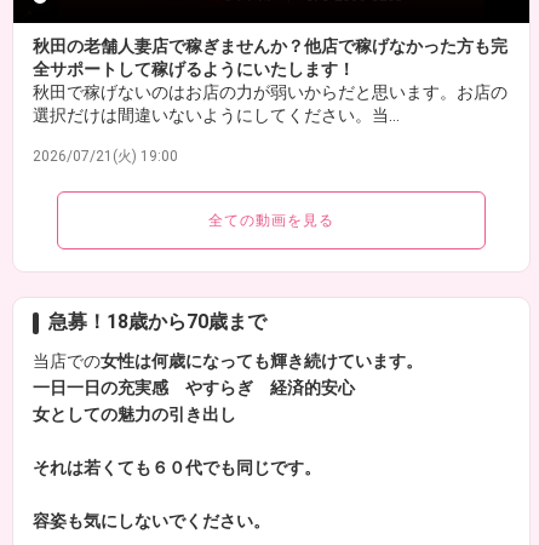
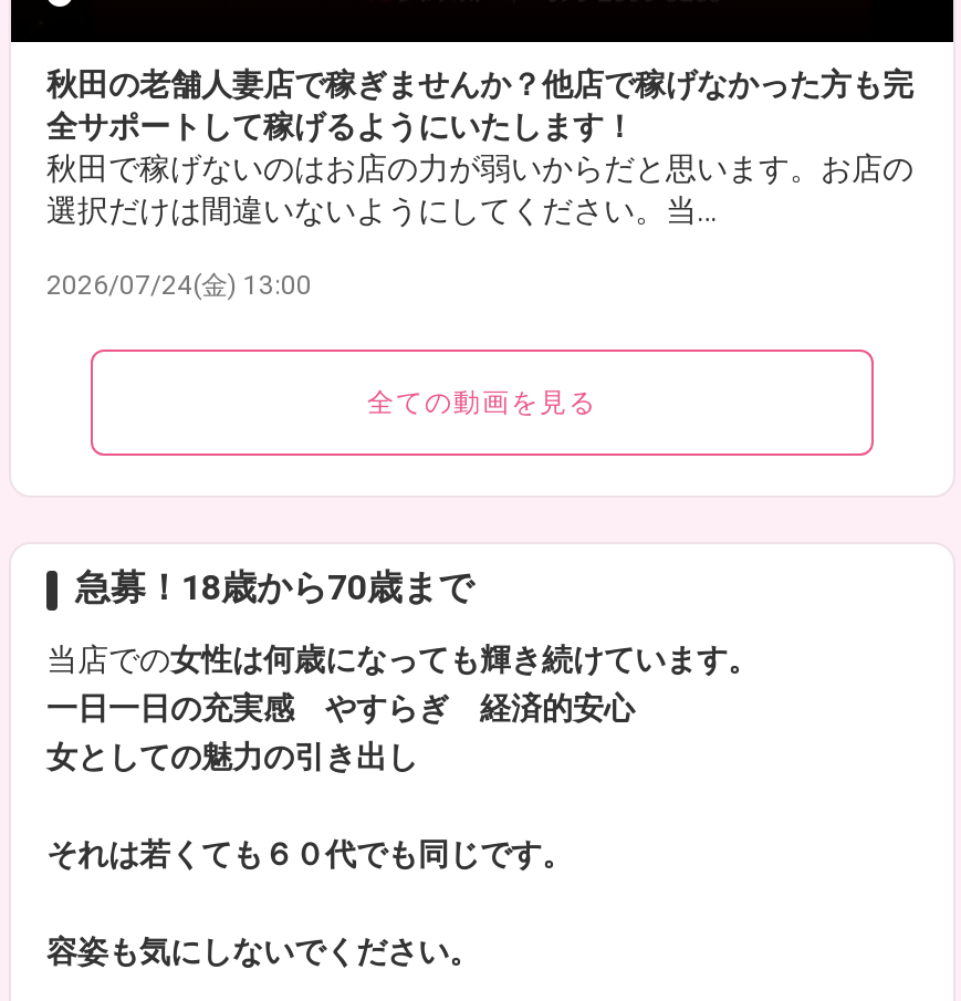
[33,148,178,165] 2026/07/21(火) 19:00 -> [46,271,312,302] 2026/07/24(金) 13:00

